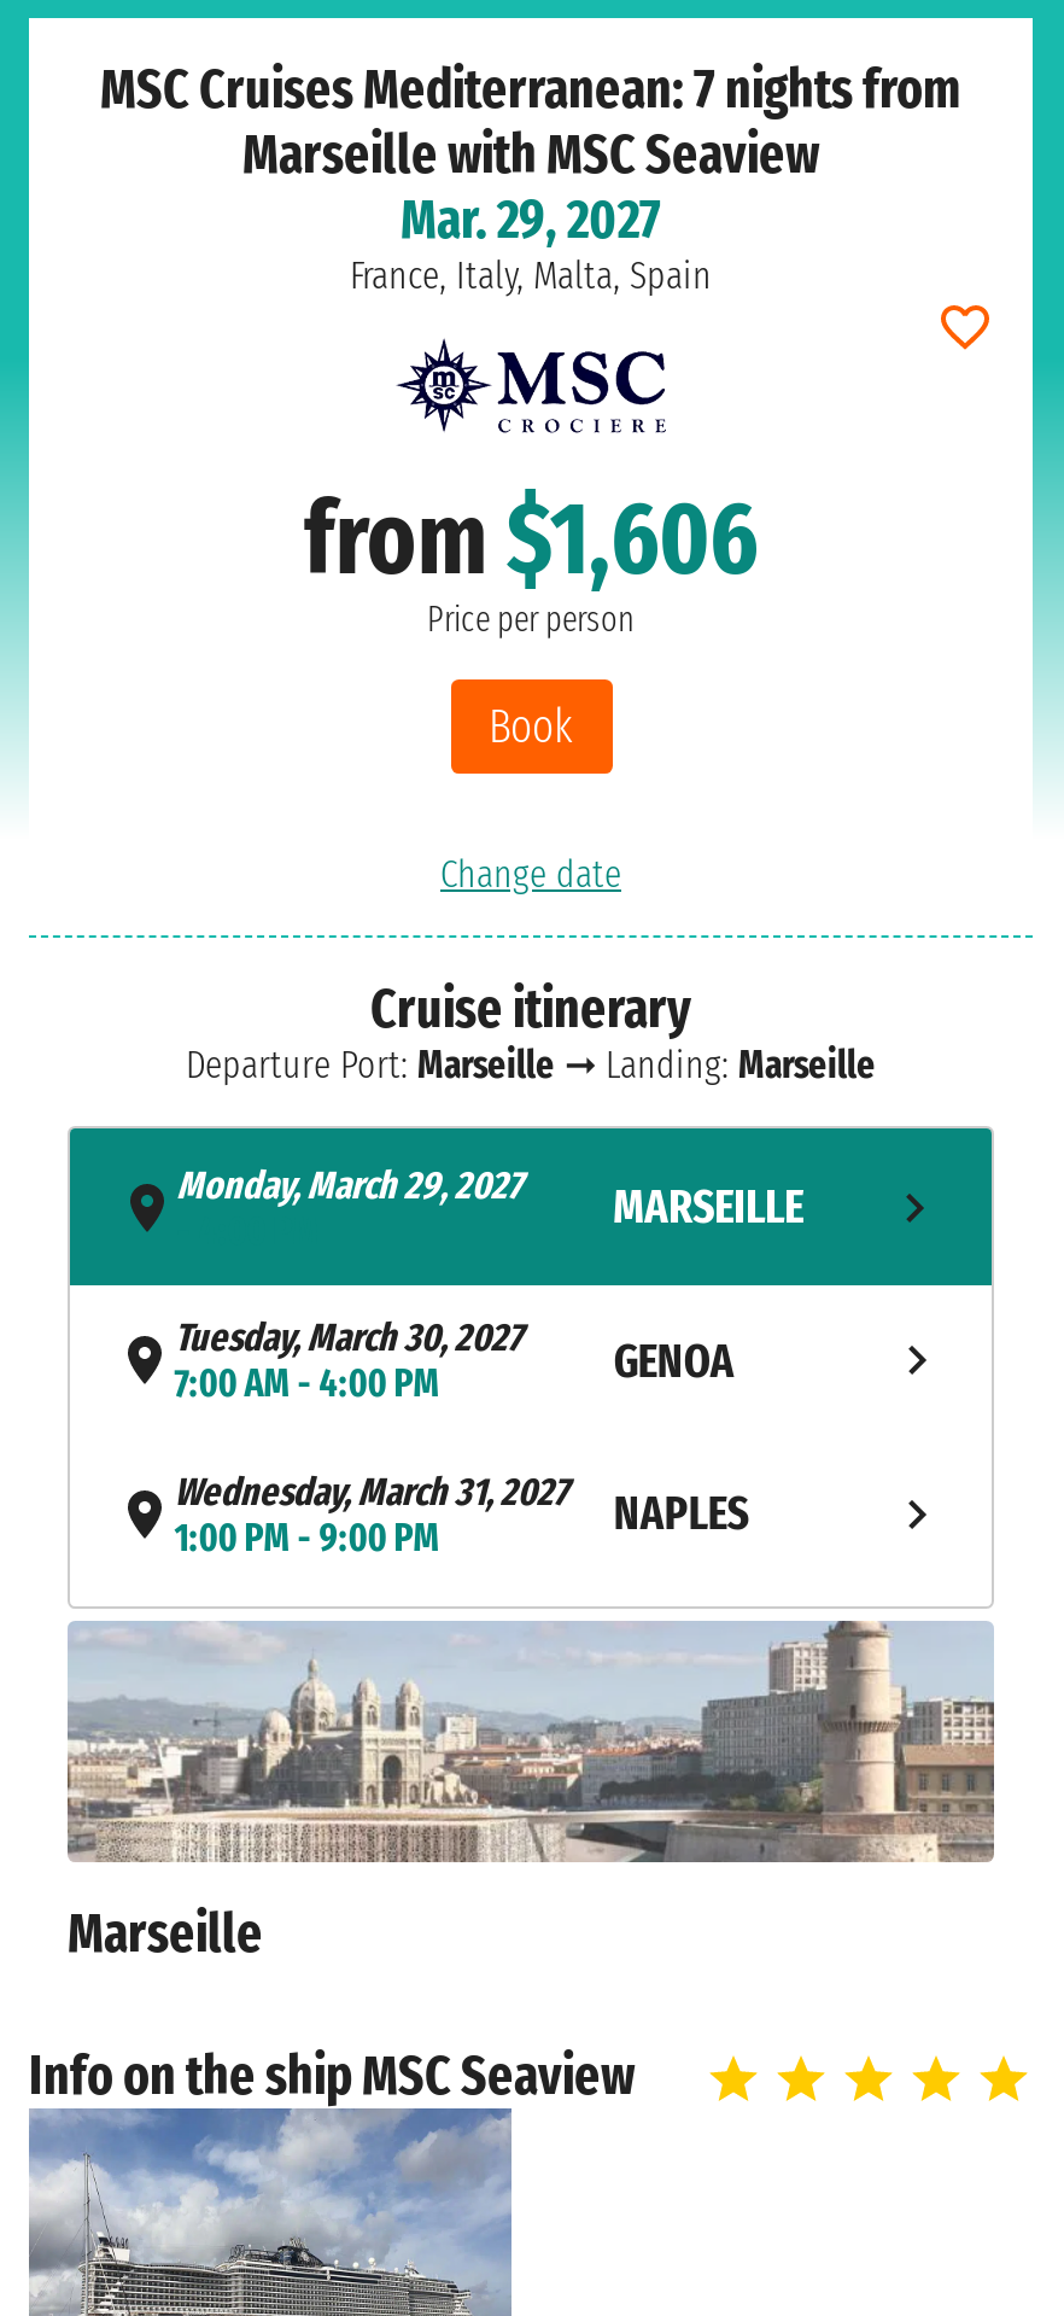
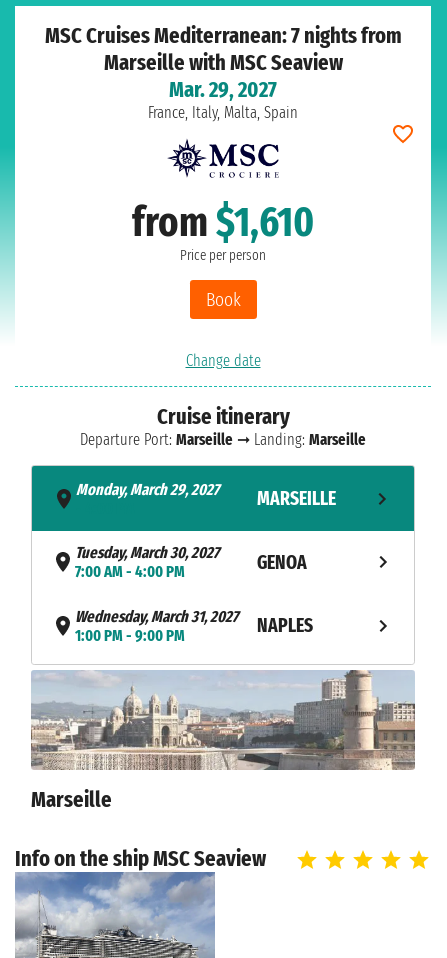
[304,479,758,600] from $1,606 -> [132,197,314,247] from $1,610

